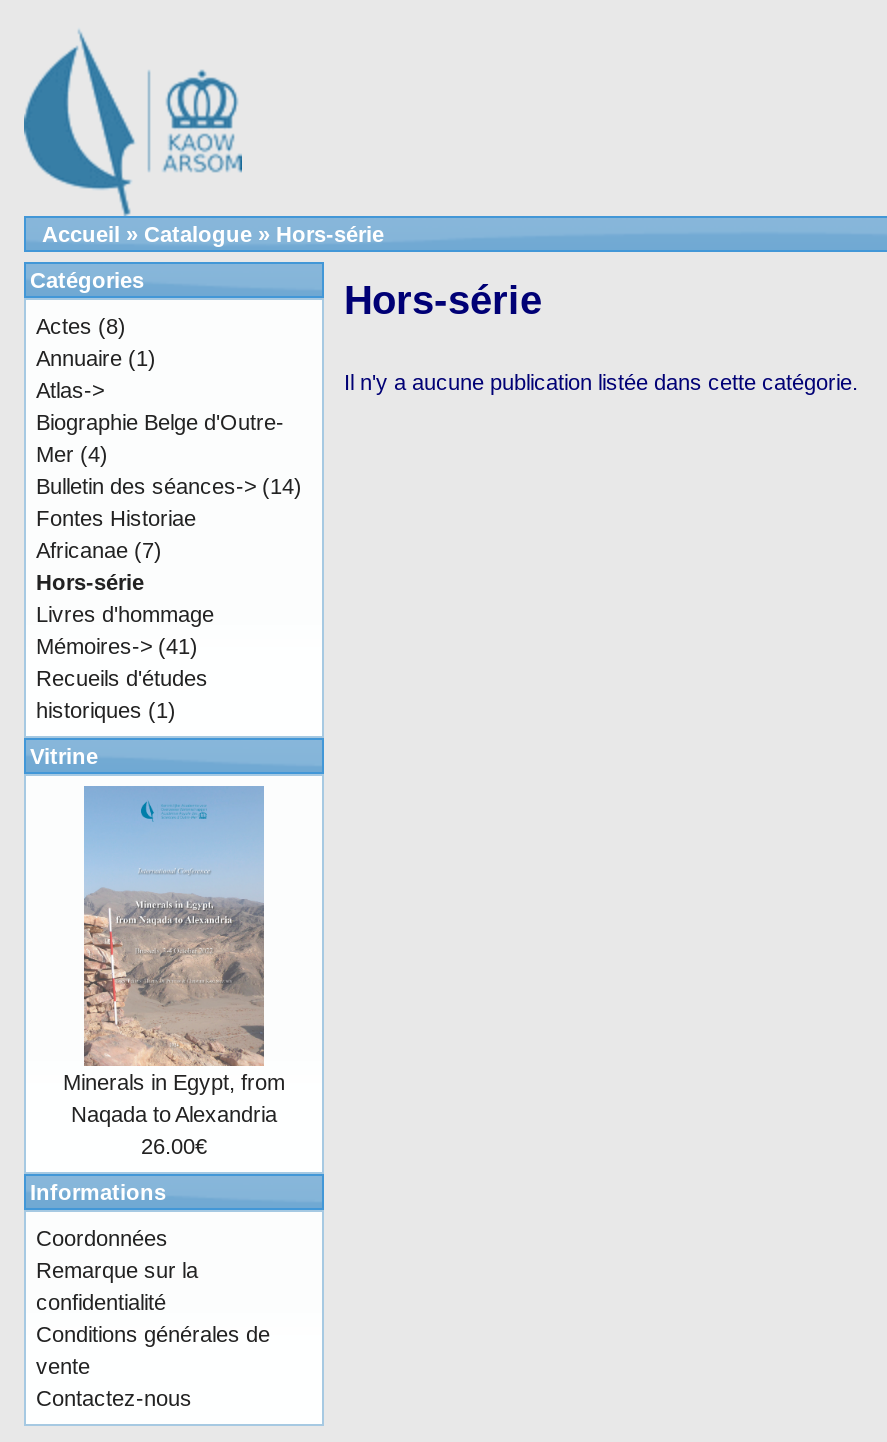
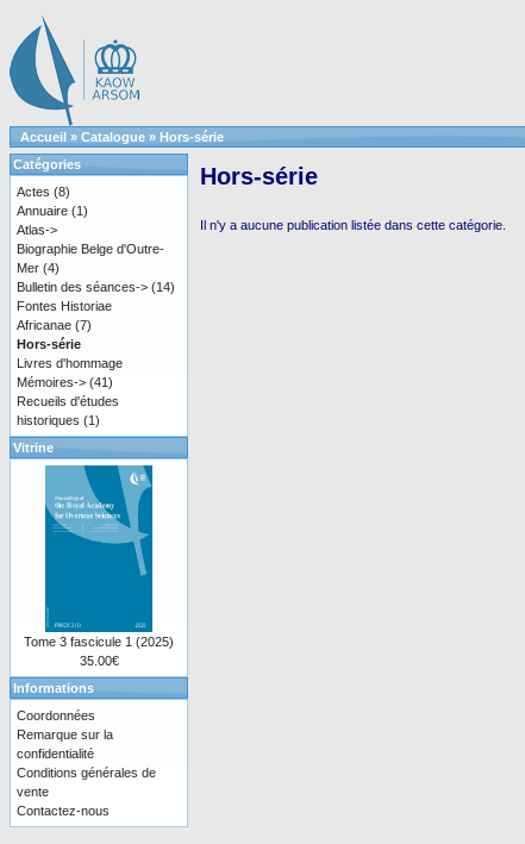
[63,784,285,1158] [image] | Minerals in Egypt, from | Naqada to Alexandria | 26.00€ -> [24,465,174,668] [image] | Tome 3 fascicule 1 (2025) | 35.00€

